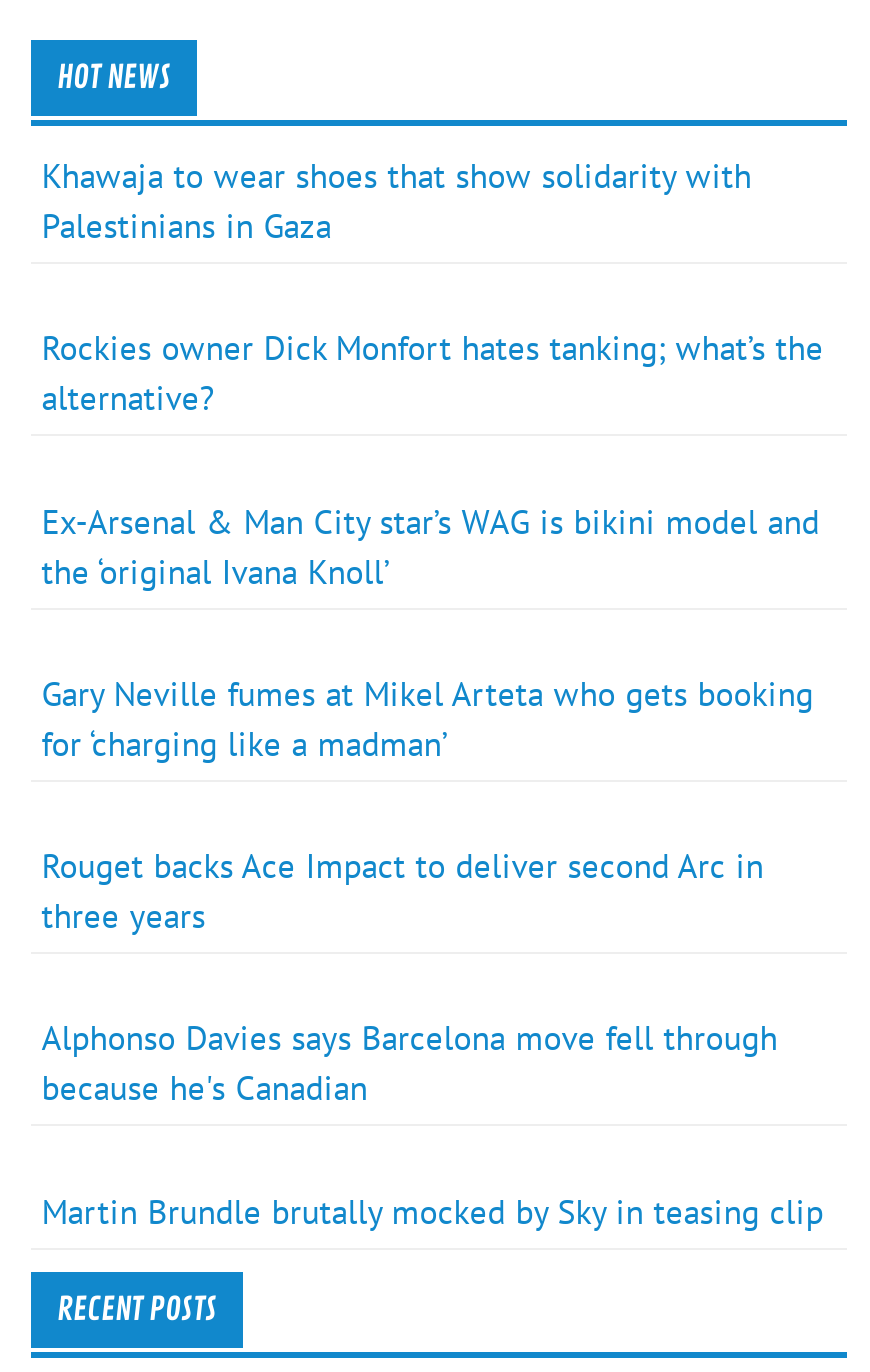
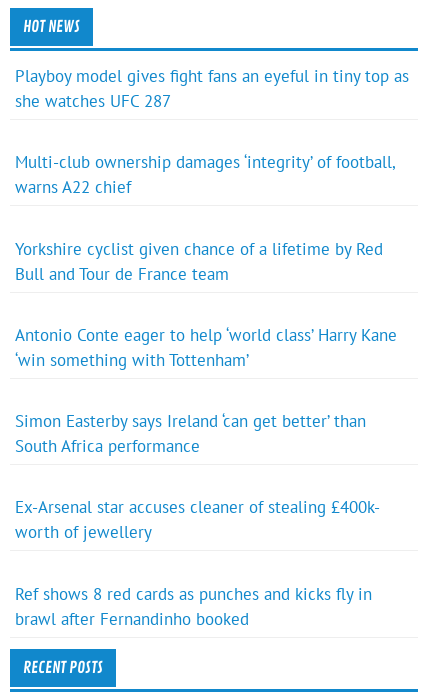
[41,154,751,248] Khawaja to wear shoes that show solidarity with | Palestinians in Gaza -> [15,65,409,112] Playboy model gives fight fans an eyeful in tiny top as | she watches UFC 287
[41,327,823,421] Rockies owner Dick Monfort hates tanking; what’s the | alternative? -> [15,151,395,198] Multi-club ownership damages ‘integrity’ of football, | warns A22 chief
[41,499,819,593] Ex-Arsenal & Man City star’s WAG is bikini model and | the ‘original Ivana Knoll’ -> [15,238,383,285] Yorkshire cyclist given chance of a lifetime by Red | Bull and Tour de France team
[41,672,813,766] Gary Neville fumes at Mikel Arteta who gets booking | for ‘charging like a madman’ -> [15,324,397,371] Antonio Conte eager to help ‘world class’ Harry Kane | ‘win something with Tottenham’
[41,844,763,938] Rouget backs Ace Impact to deliver second Arc in | three years -> [15,410,366,457] Simon Easterby says Ireland ‘can get better’ than | South Africa performance
[41,1017,777,1111] Alphonso Davies says Barcelona move fell through | because he's Canadian -> [15,496,380,543] Ex-Arsenal star accuses cleaner of stealing £400k- | worth of jewellery
[41,1189,823,1233] Martin Brundle brutally mocked by Sky in teasing clip -> [15,583,372,630] Ref shows 8 red cards as punches and kicks fly in | brawl after Fernandinho booked

